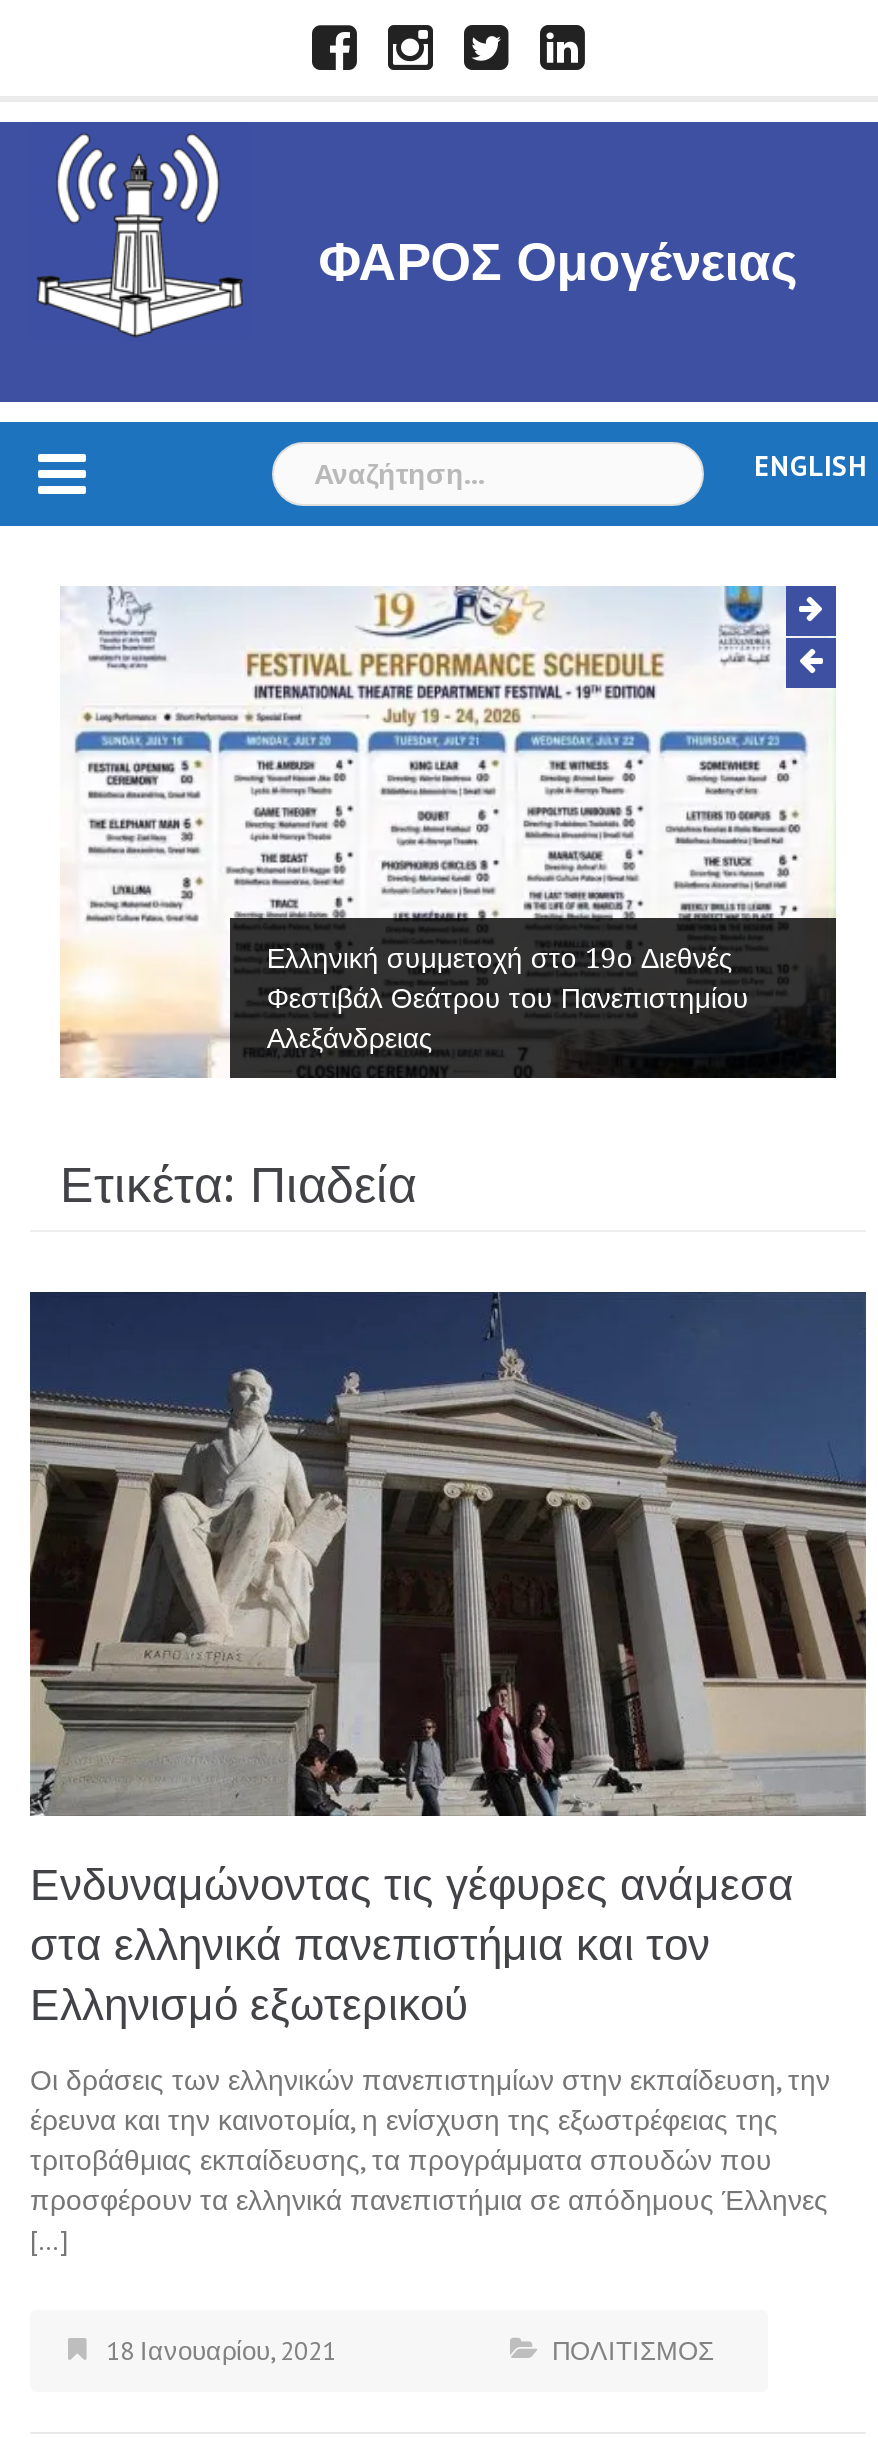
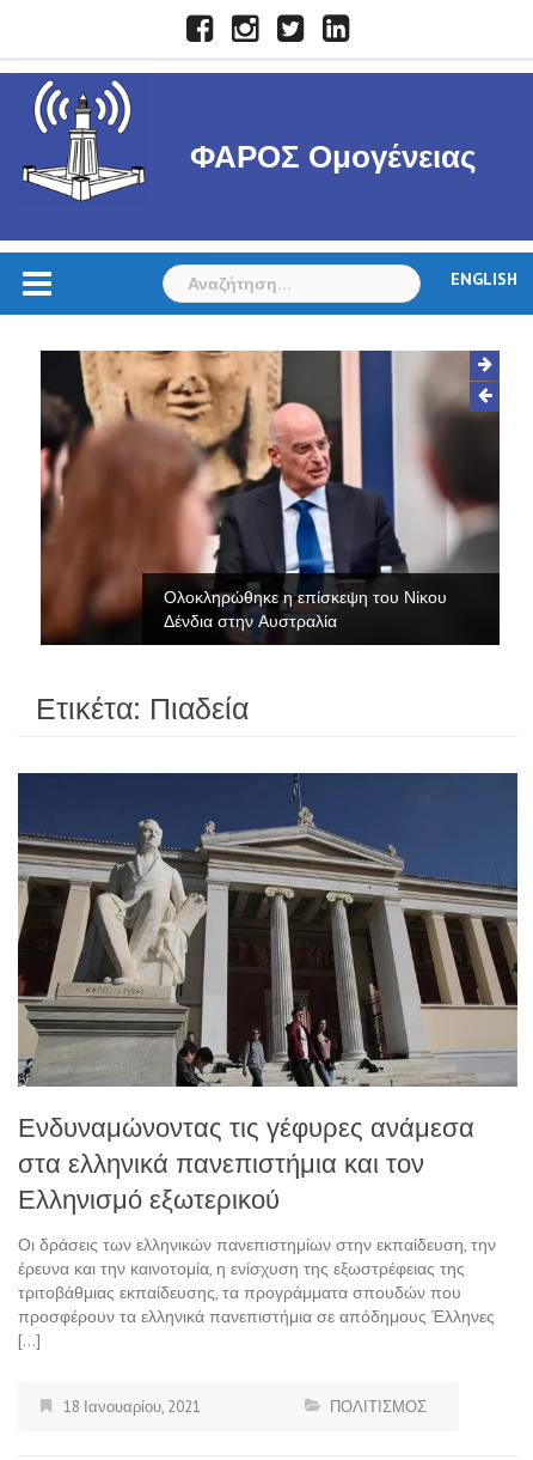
[58,584,836,1078] [image] | Ελληνική συμμετοχή στο 19ο Διεθνές | Φεστιβάλ Θεάτρου του Πανεπιστημίου | Αλεξάνδρειας -> [36,349,501,646] [image] | Ολοκληρώθηκε η επίσκεψη του Νίκου | Δένδια στην Αυστραλία

